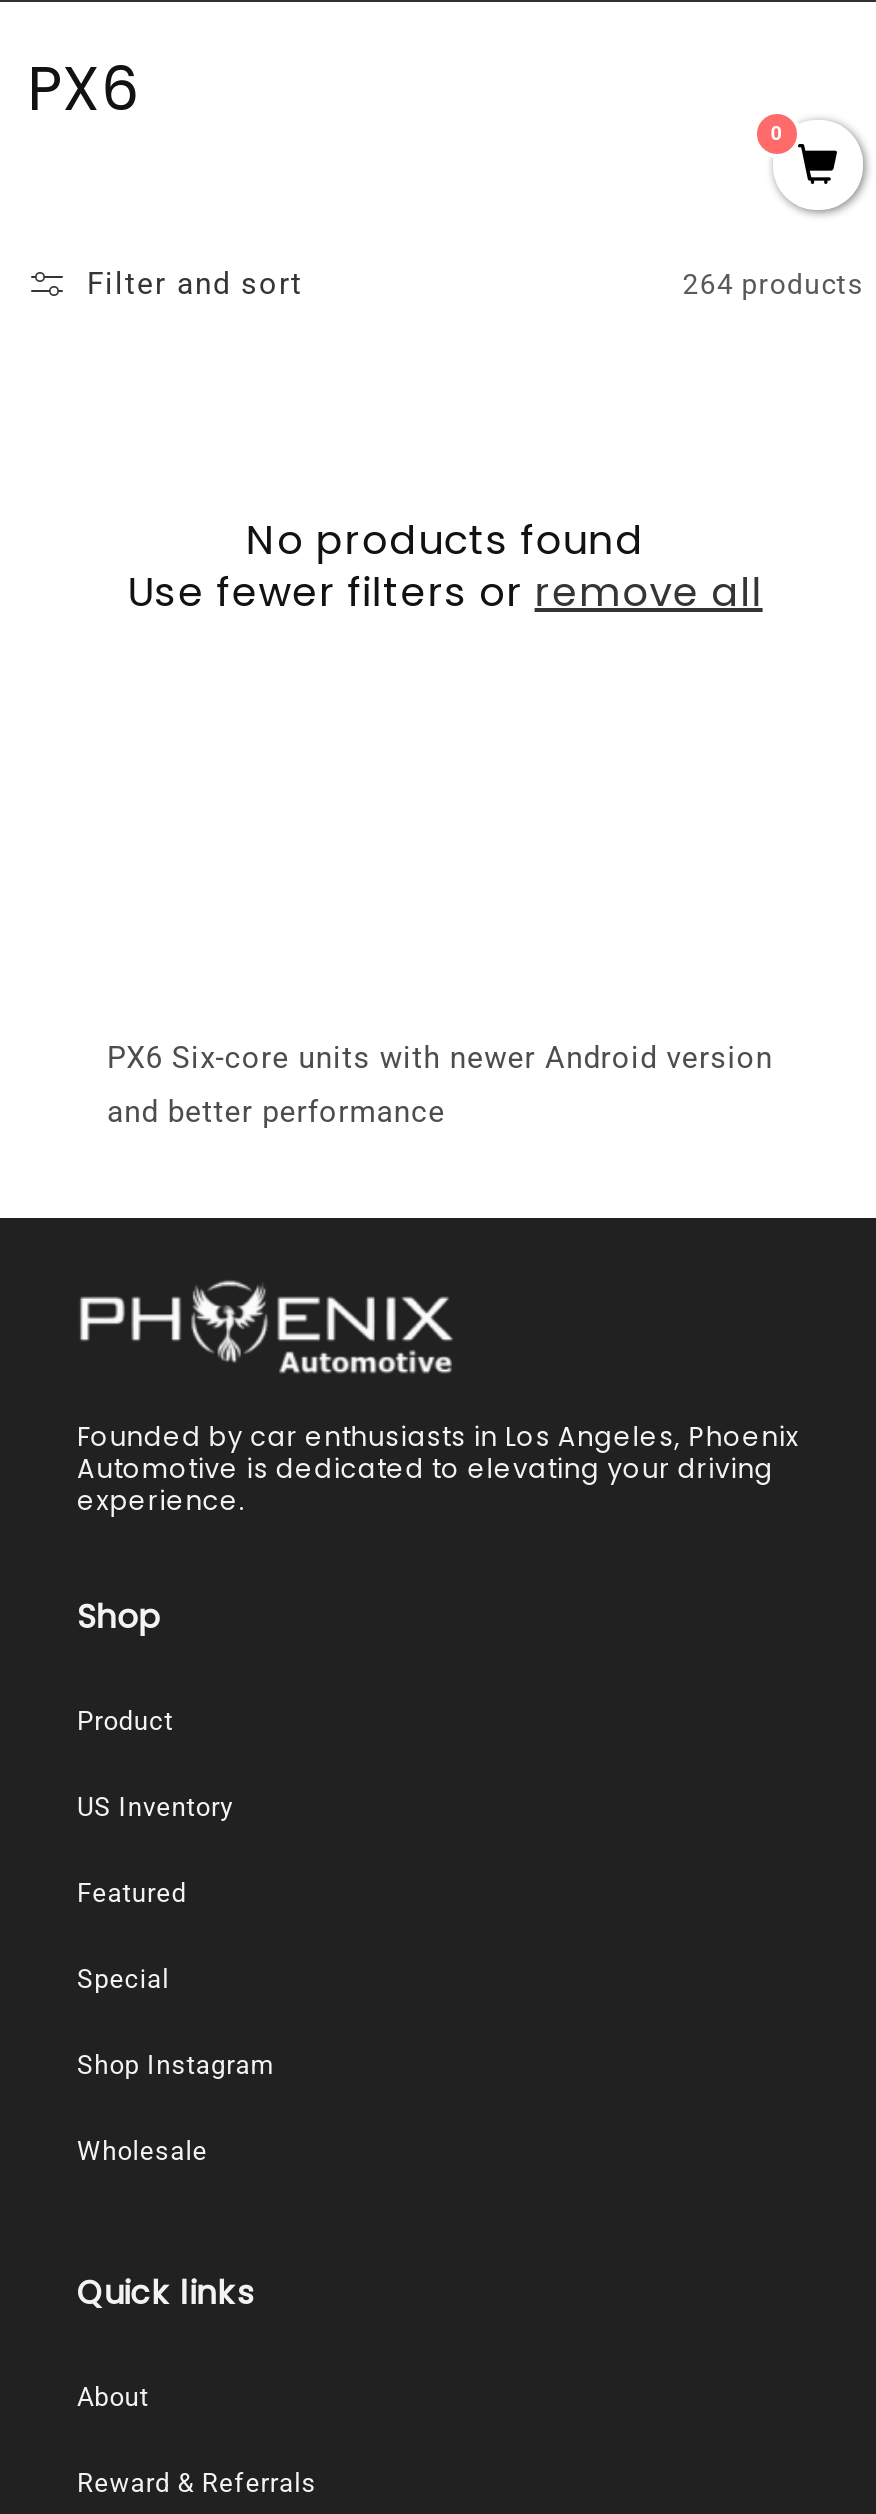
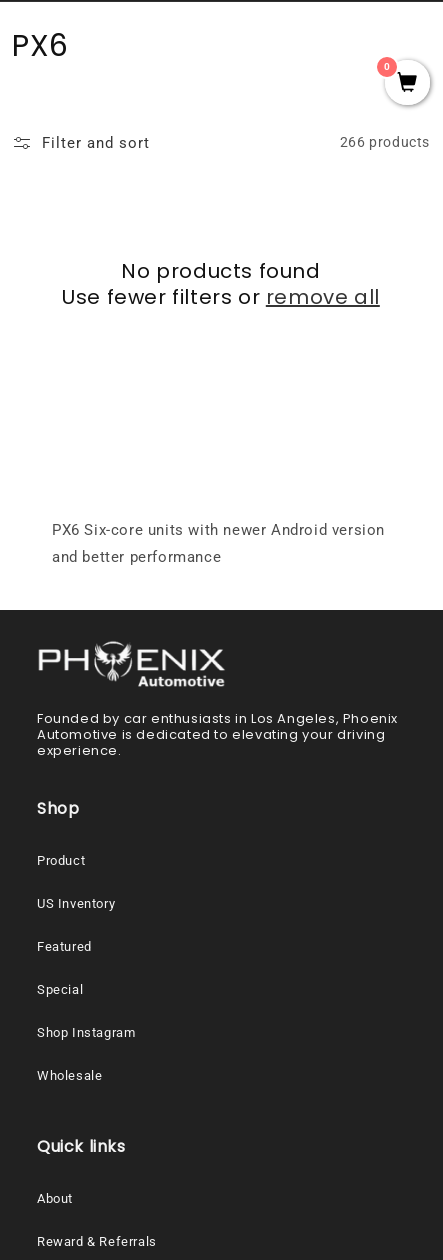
[683,268,863,300] 264 products -> [340,134,430,150] 266 products

